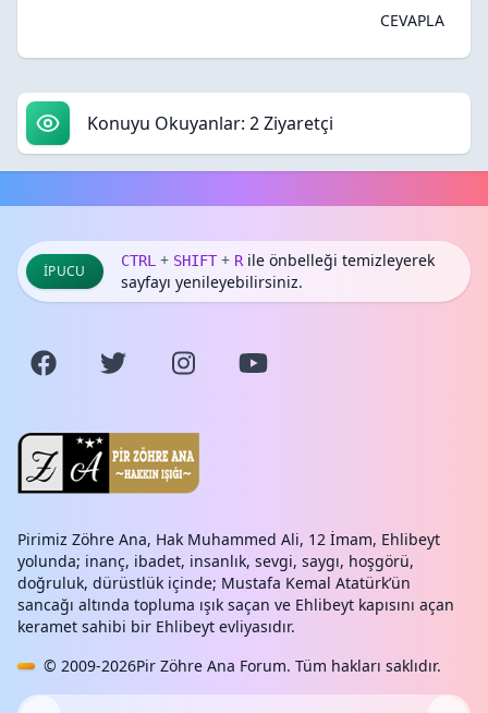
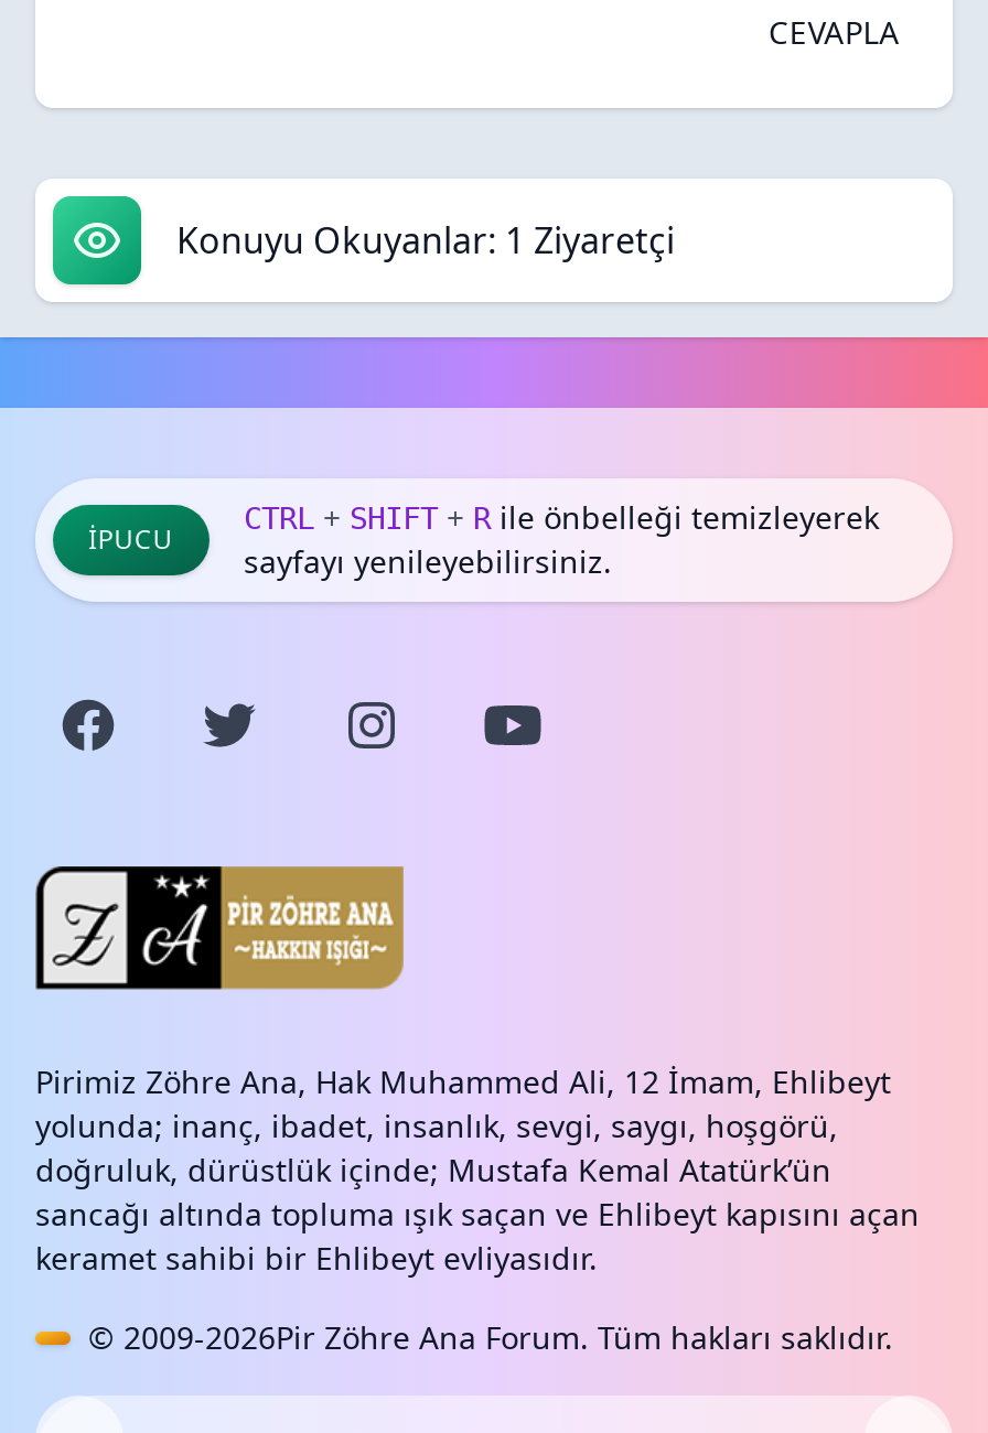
[87,111,333,135] Konuyu Okuyanlar: 2 Ziyaretçi -> [176,216,675,265] Konuyu Okuyanlar: 1 Ziyaretçi

